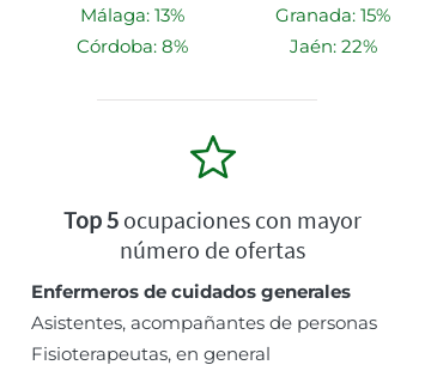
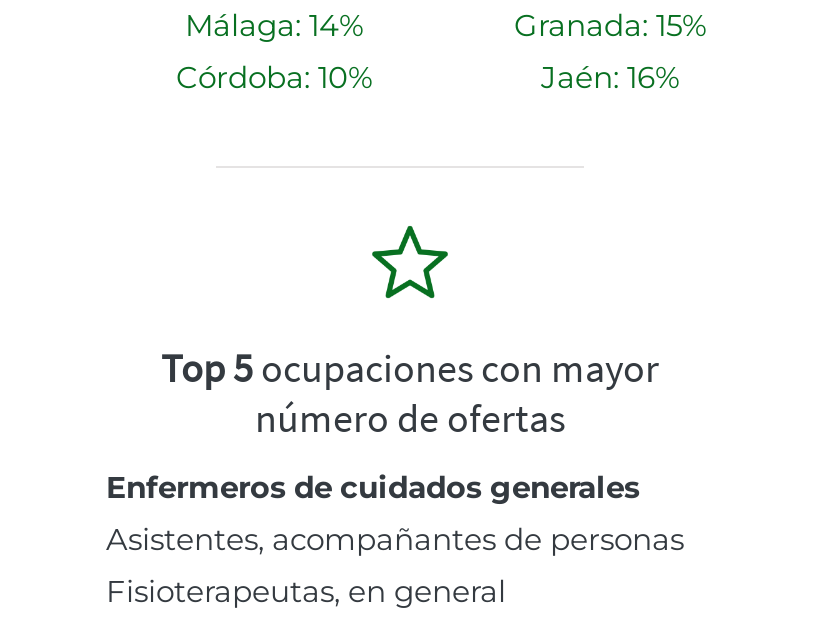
[80,4,184,27] Málaga: 13% -> [185,6,363,44] Málaga: 14%
[76,35,187,58] Córdoba: 8% -> [176,58,372,96] Córdoba: 10%
[289,35,377,58] Jaén: 22% -> [541,58,679,96] Jaén: 16%

